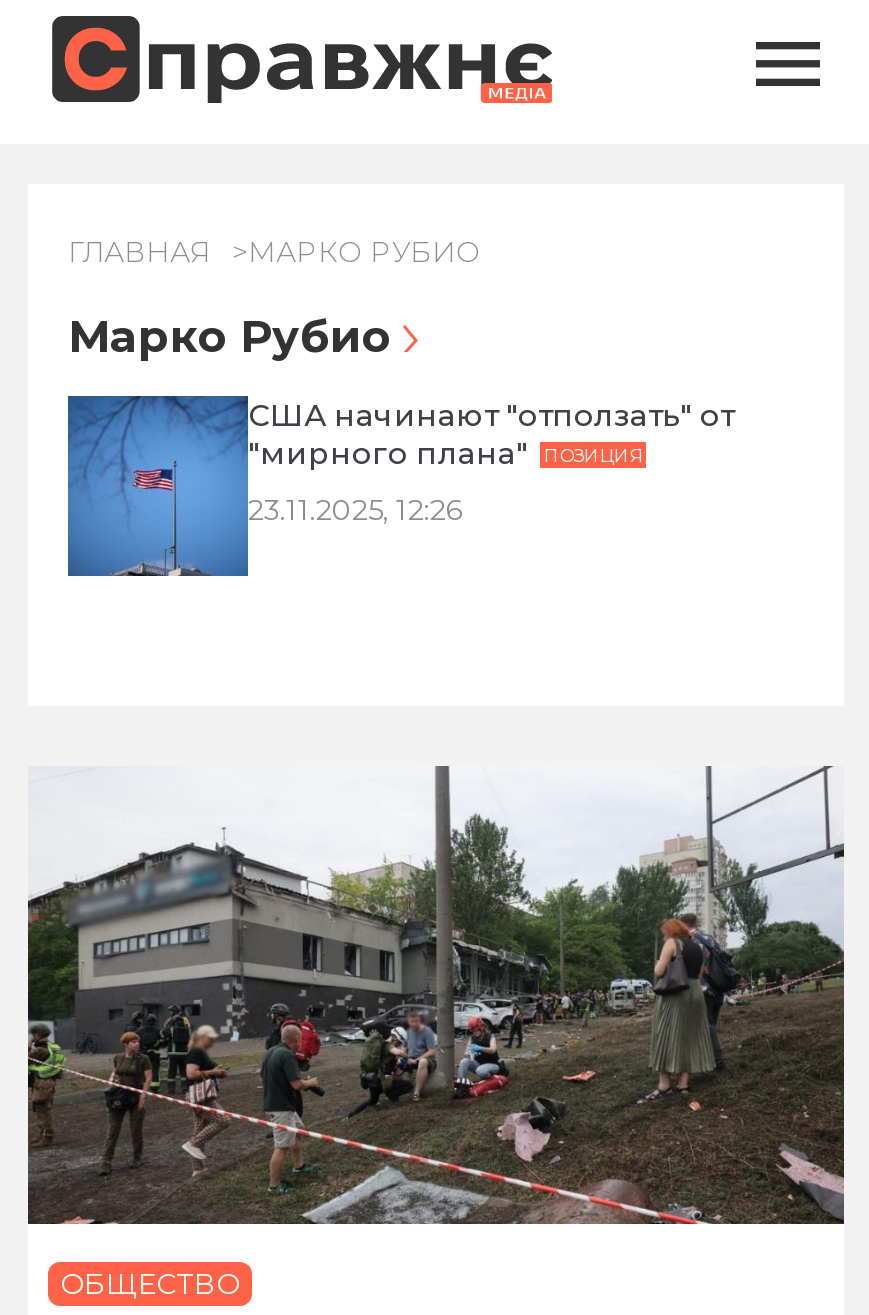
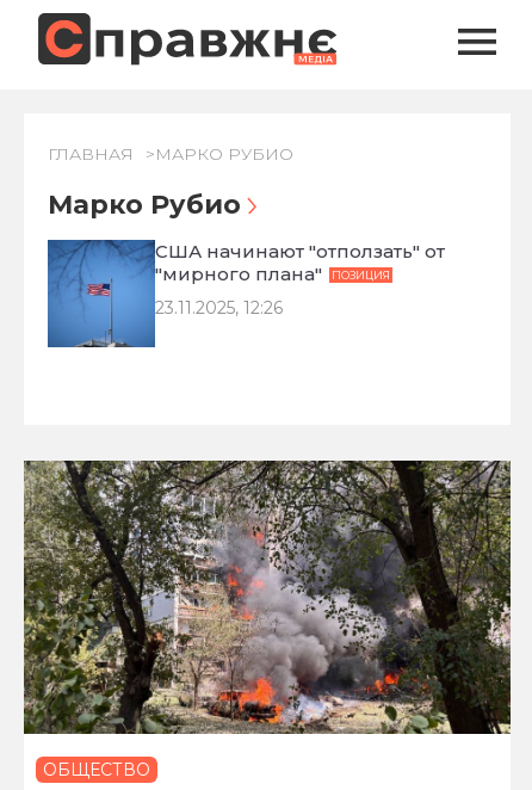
[26,766,844,1226] [image] -> [23,459,512,735] [image]

